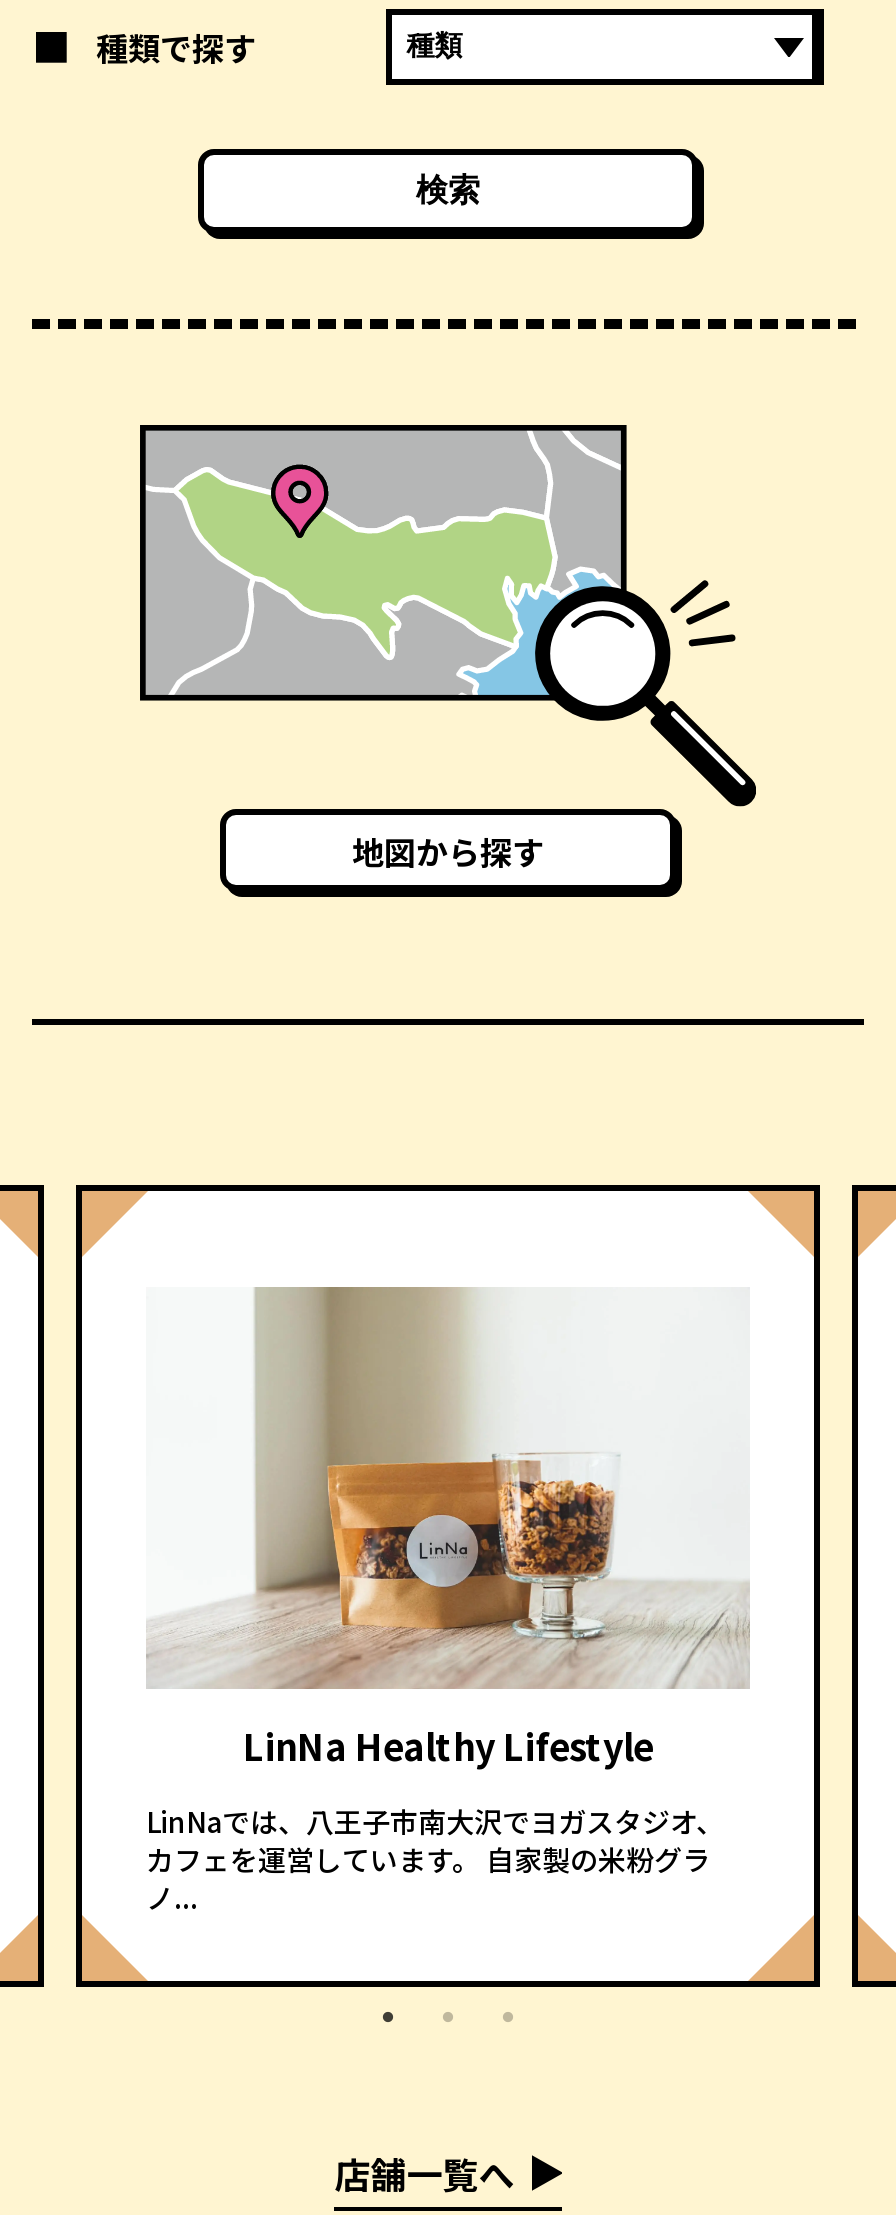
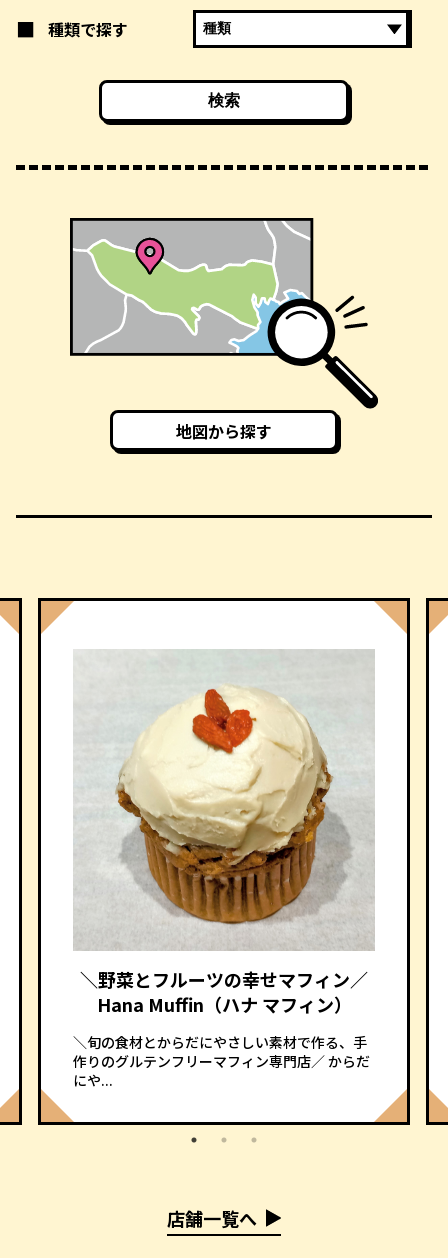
[150,1285,746,1655] [image] -> [74,650,374,899] [image]
[243,1720,653,1772] LinNa Healthy Lifestyle -> [80,966,368,1017] ＼野菜とフルーツの幸せマフィン／ | Hana Muffin（ハナ マフィン）
[146,1802,724,1918] LinNaでは、八王子市南大沢でヨガスタジオ、 | カフェを運営しています。 自家製の米粉グラ | ノ... -> [73,1032,370,1090] ＼旬の食材とからだにやさしい素材で作る、手 | 作りのグルテンフリーマフィン専門店／ からだ | にや...

